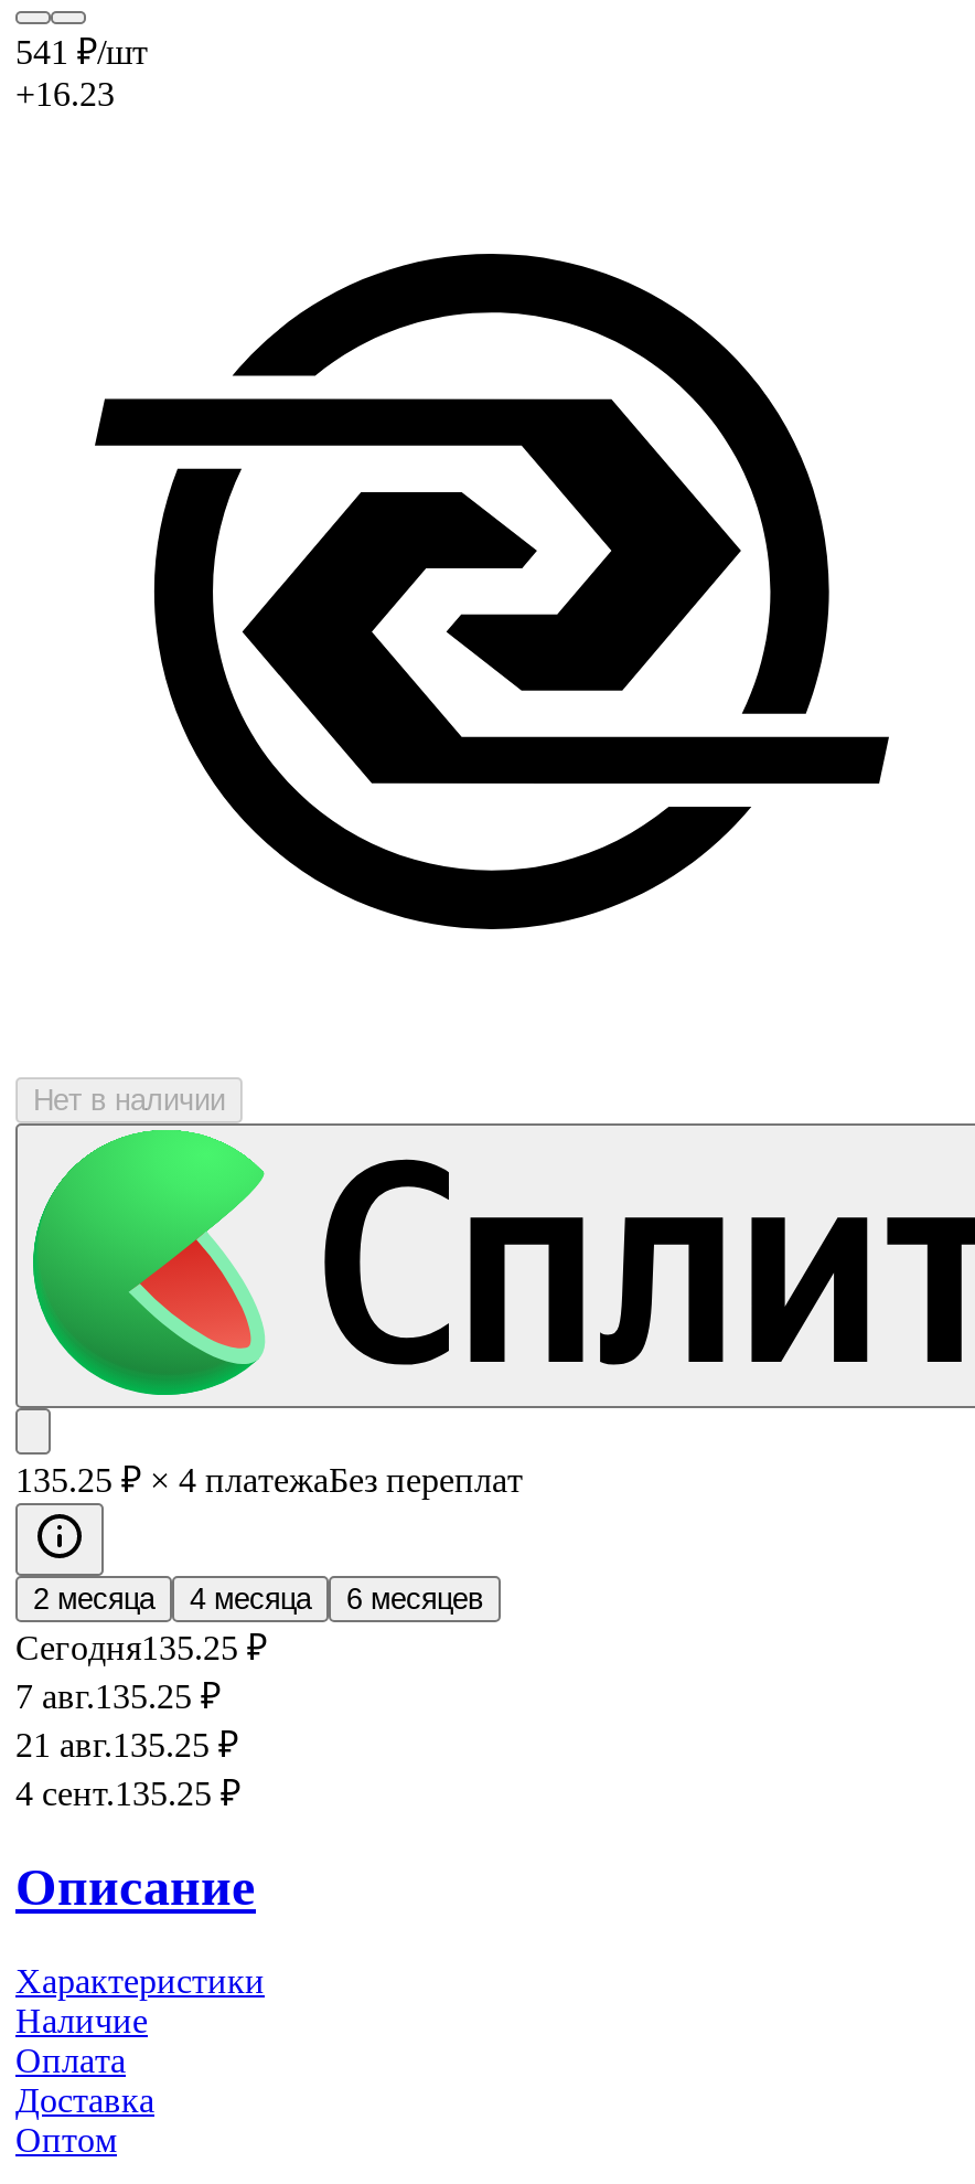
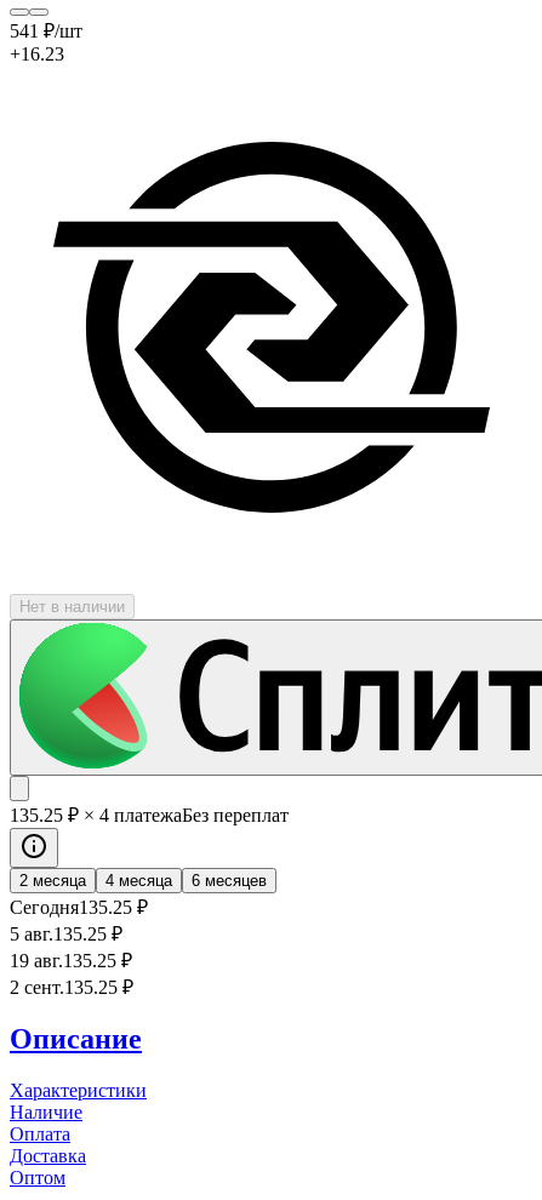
[15,1676,221,1714] 7 авг.135.25 ₽ -> [10,923,122,944] 5 авг.135.25 ₽
[15,1725,238,1762] 21 авг.135.25 ₽ -> [10,950,132,970] 19 авг.135.25 ₽
[15,1773,240,1811] 4 сент.135.25 ₽ -> [10,976,133,997] 2 сент.135.25 ₽

